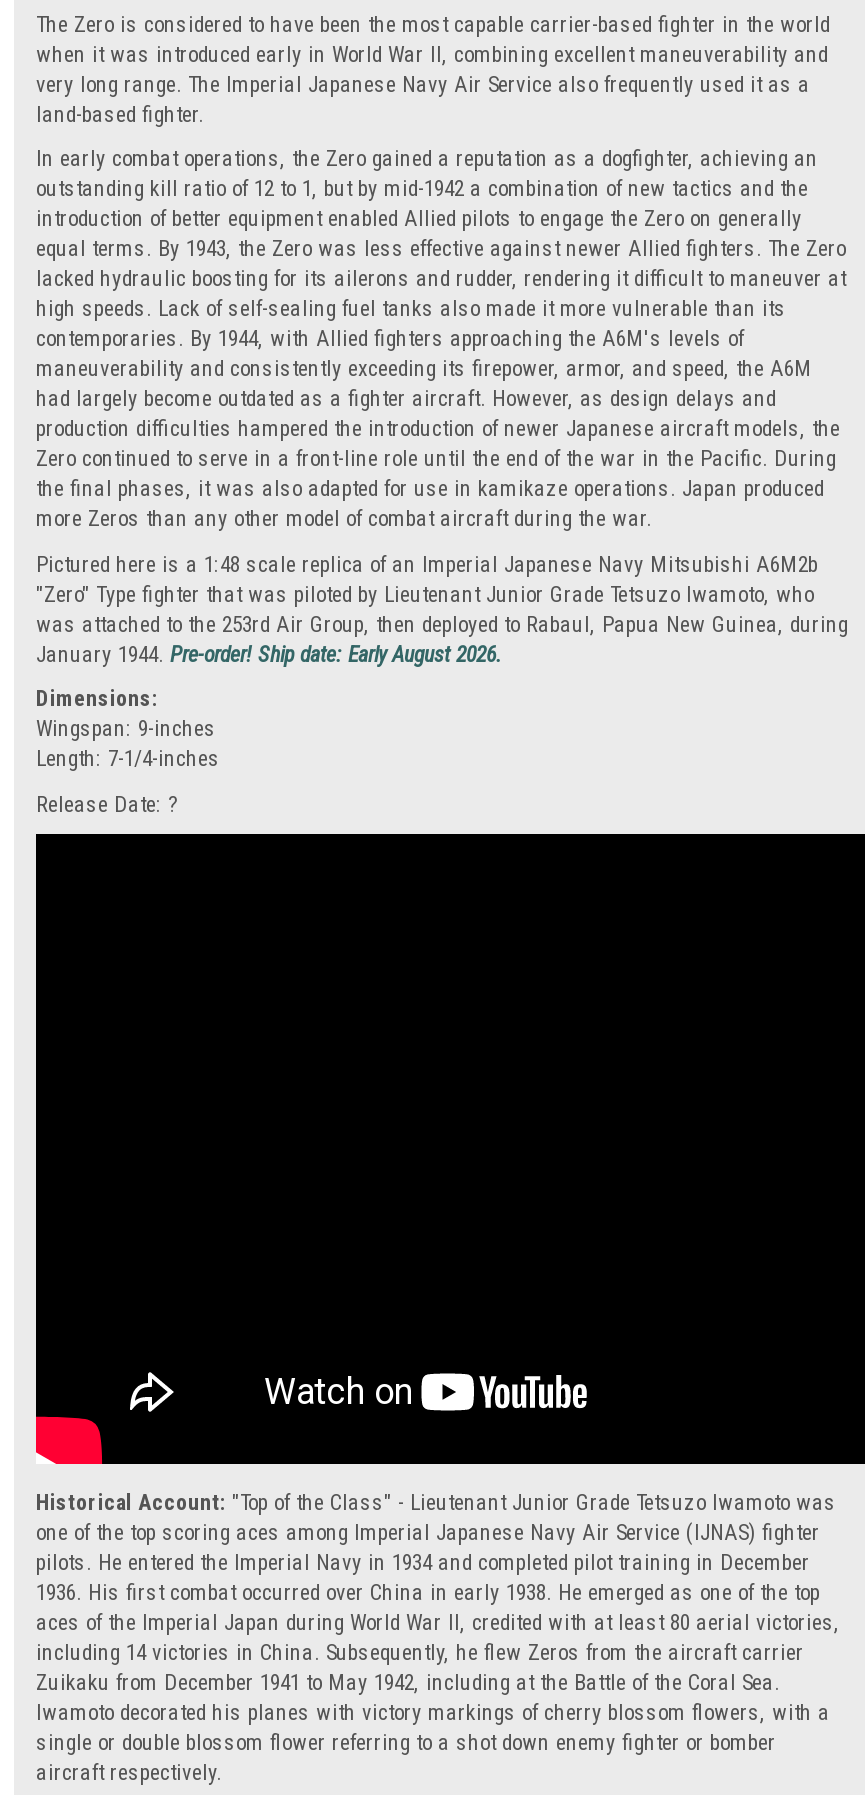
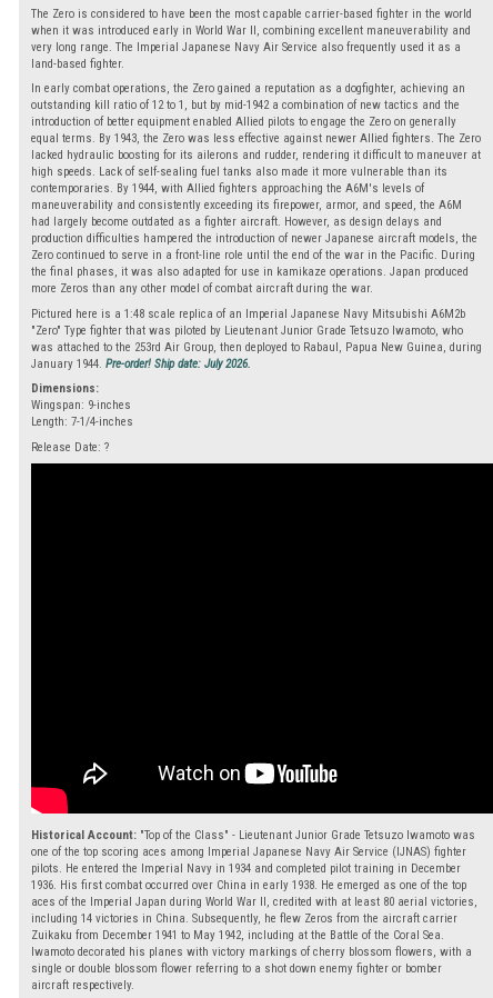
[36,641,502,667] January 1944. Pre-order! Ship date: Early August 2026. -> [31,356,251,371] January 1944. Pre-order! Ship date: July 2026.

